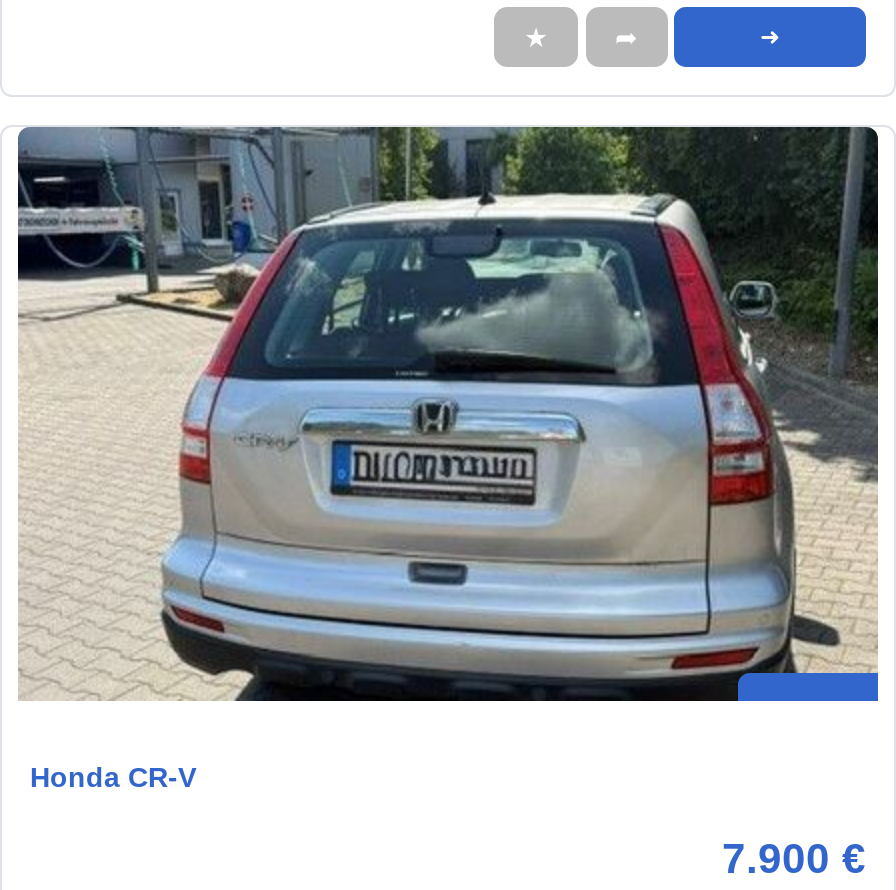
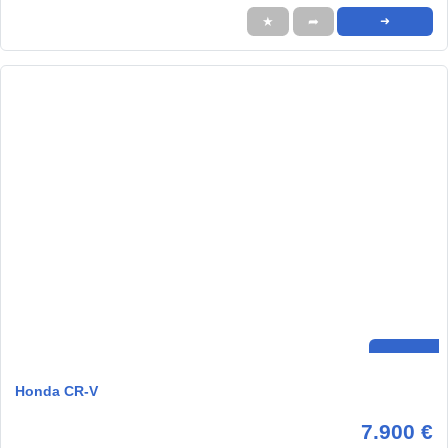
[16,124,880,704] [image] -> none

